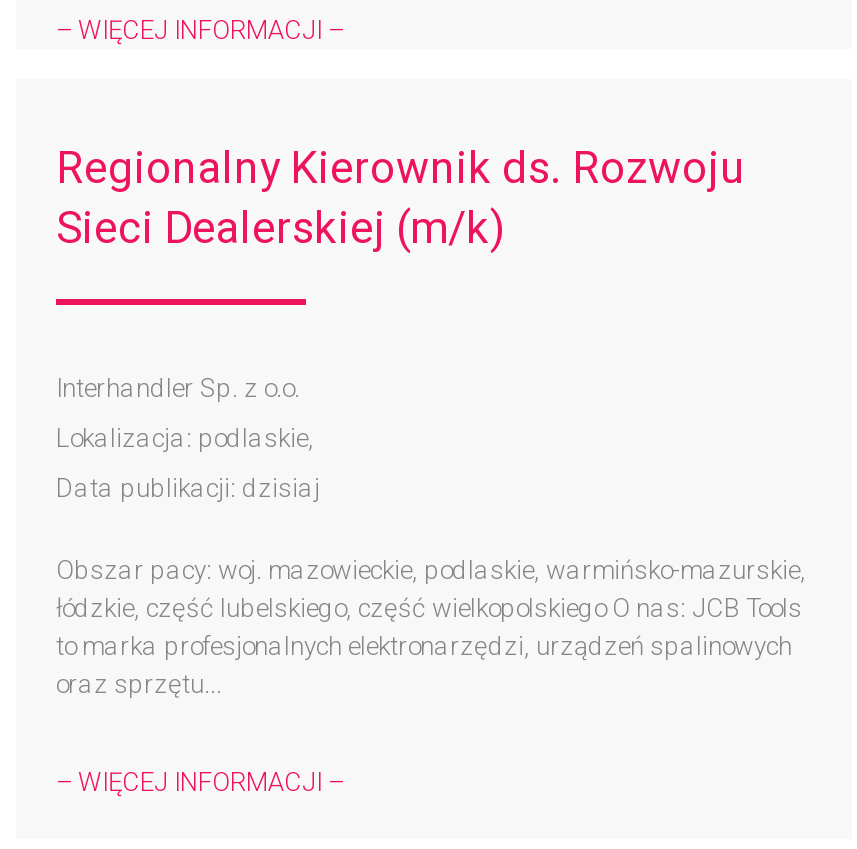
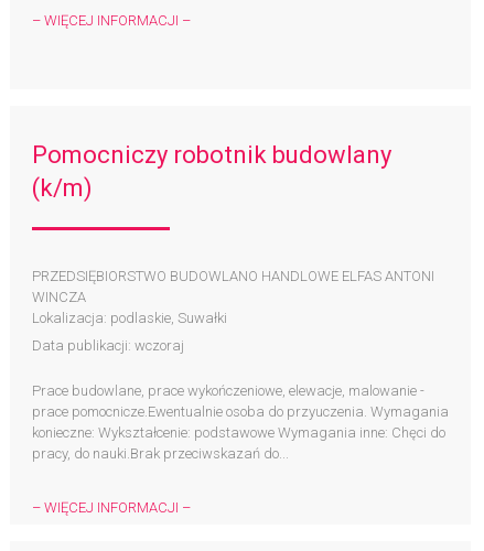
[56,143,806,699] Regionalny Kierownik ds. Rozwoju | Sieci Dealerskiej (m/k) | Interhandler Sp. z o.o. | Lokalizacja: podlaskie, | Data publikacji: dzisiaj | Obszar pacy: woj. mazowieckie, podlaskie, warmińsko-mazurskie, | łódzkie, część lubelskiego, część wielkopolskiego O nas: JCB Tools | to marka profesjonalnych elektronarzędzi, urządzeń spalinowych | oraz sprzętu... -> [32,141,449,462] Pomocniczy robotnik budowlany | (k/m) | PRZEDSIĘBIORSTWO BUDOWLANO HANDLOWE ELFAS ANTONI | WINCZA | Lokalizacja: podlaskie, Suwałki | Data publikacji: wczoraj | Prace budowlane, prace wykończeniowe, elewacje, malowanie - | prace pomocnicze.Ewentualnie osoba do przyuczenia. Wymagania | konieczne: Wykształcenie: podstawowe Wymagania inne: Chęci do | pracy, do nauki.Brak przeciwskazań do...

